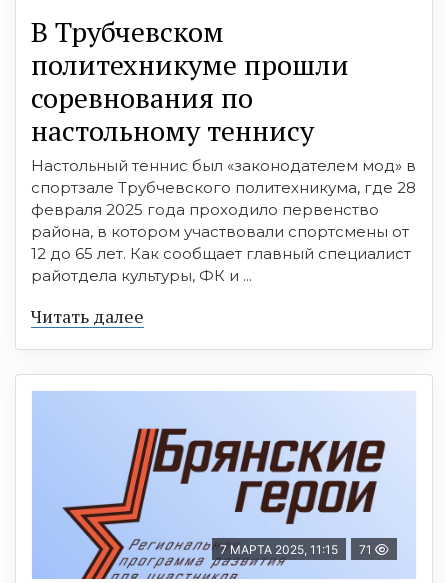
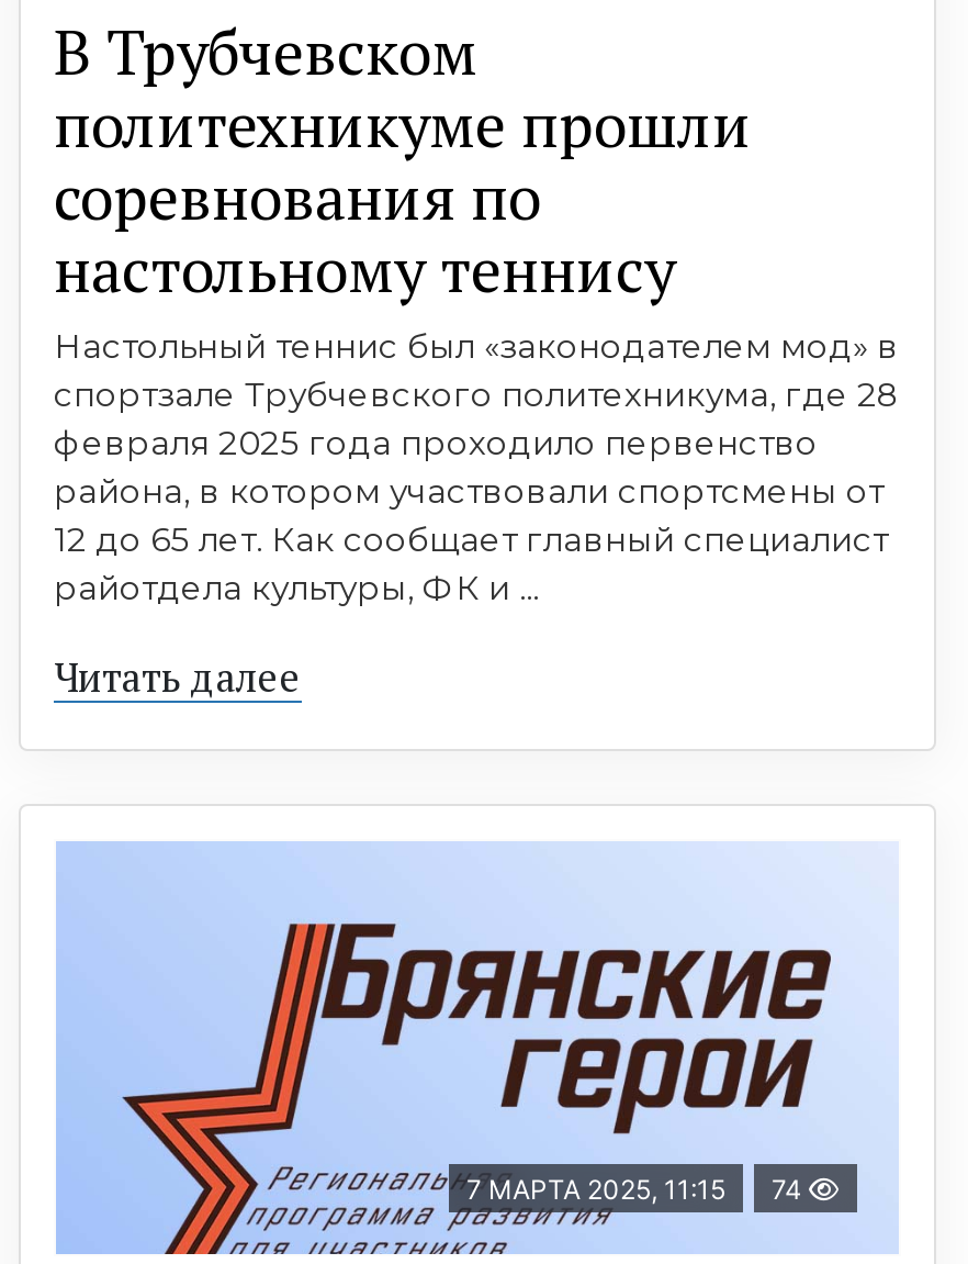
[220,542,375,557] 7 МАРТА 2025, 11:15 71 -> [466,1174,809,1207] 7 МАРТА 2025, 11:15 74

